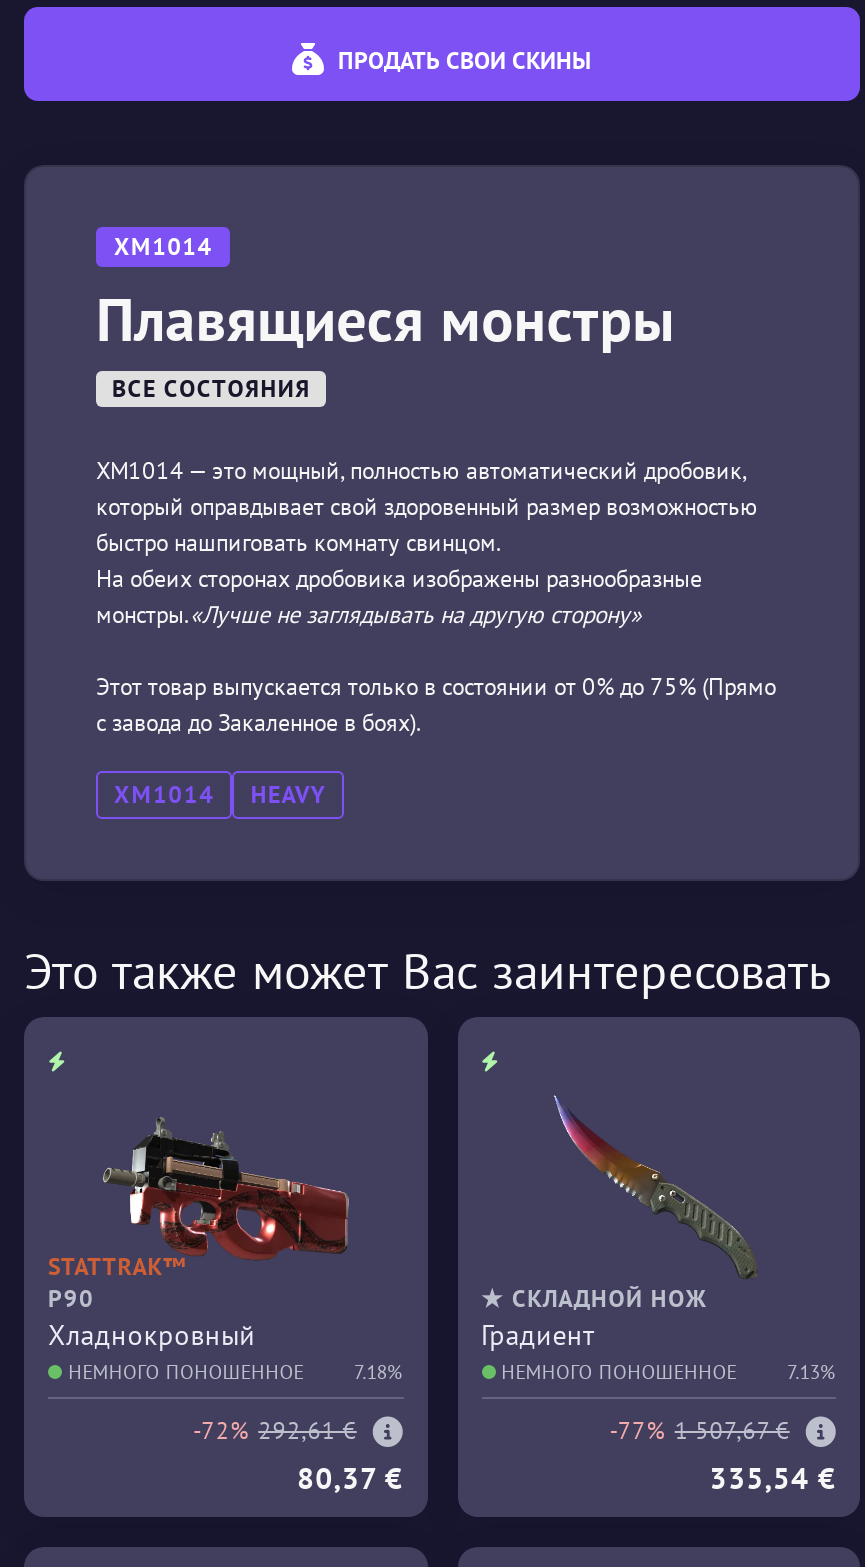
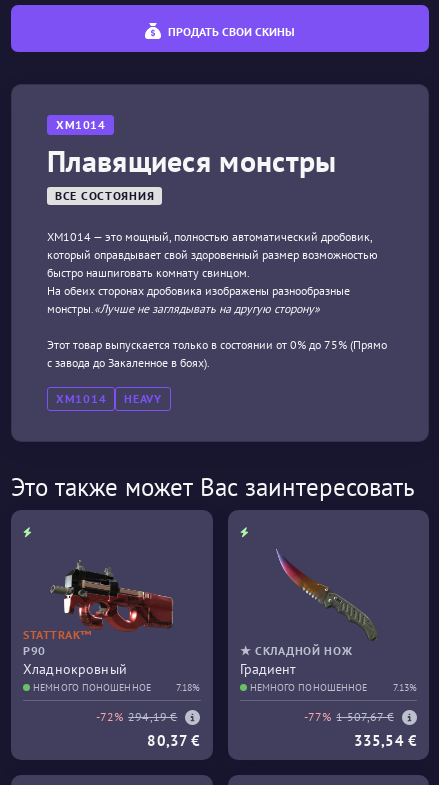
[193,1415,357,1445] -72% 292,61 € -> [95,709,177,724] -72% 294,19 €

